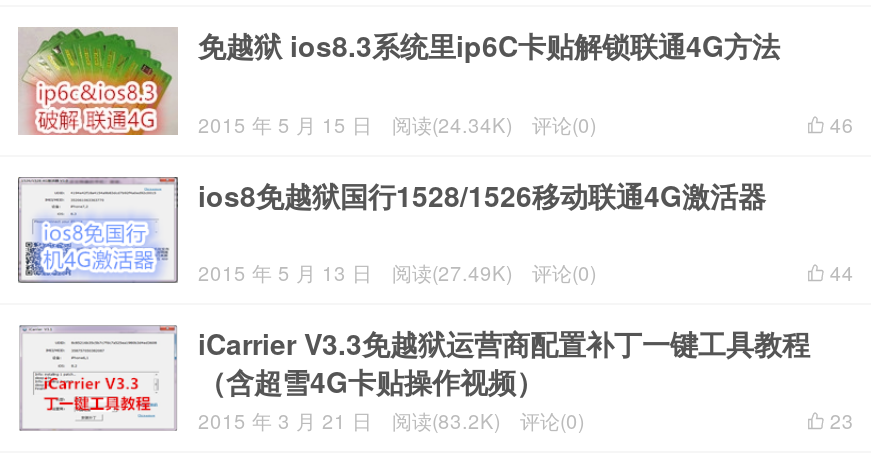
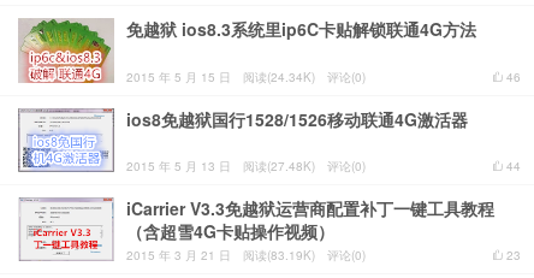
[198,259,596,287] 2015 年 5 月 13 日 阅读(27.49K) 评论(0) -> [126,158,366,175] 2015 年 5 月 13 日 阅读(27.48K) 评论(0)
[198,408,584,436] 2015 年 3 月 21 日 阅读(83.2K) 评论(0) -> [126,247,366,264] 2015 年 3 月 21 日 阅读(83.19K) 评论(0)

